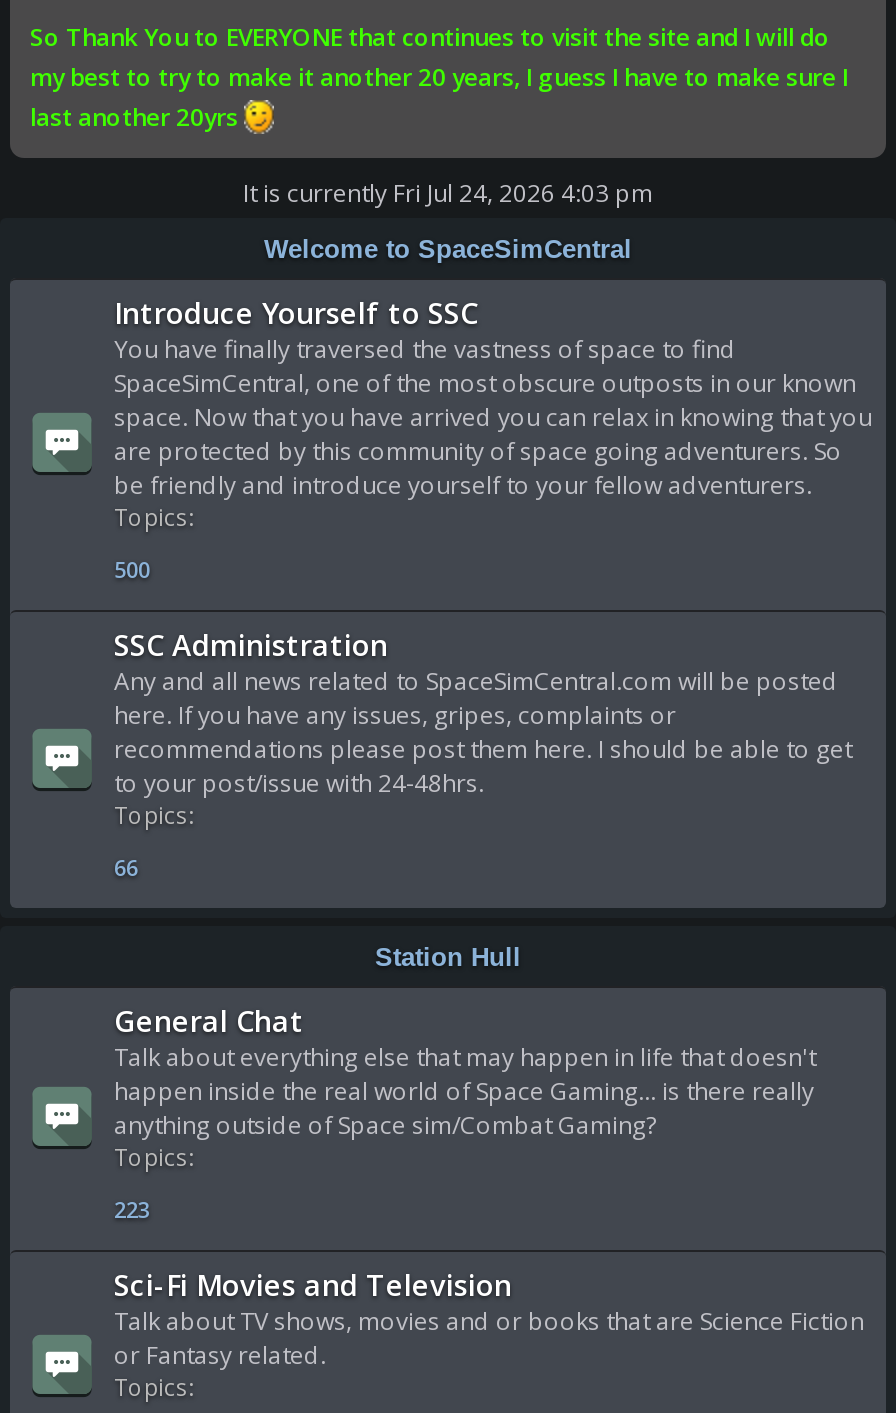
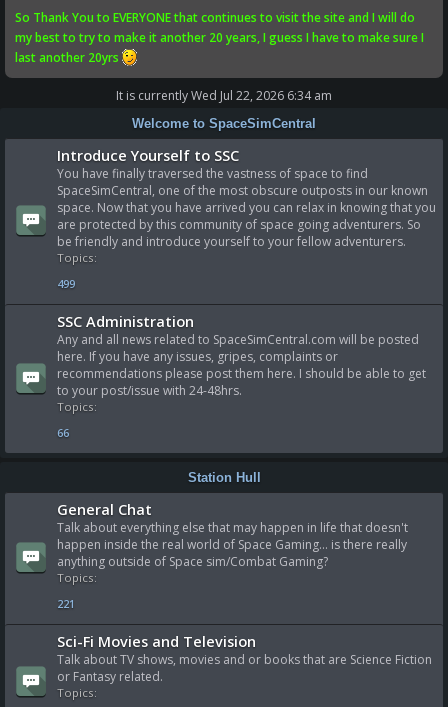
[243,176,653,210] It is currently Fri Jul 24, 2026 4:03 pm -> [116,87,332,104] It is currently Wed Jul 22, 2026 6:34 am
[114,554,150,584] 500 -> [57,276,75,291] 499
[114,1194,150,1224] 223 -> [57,596,75,611] 221

